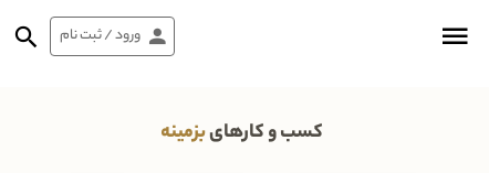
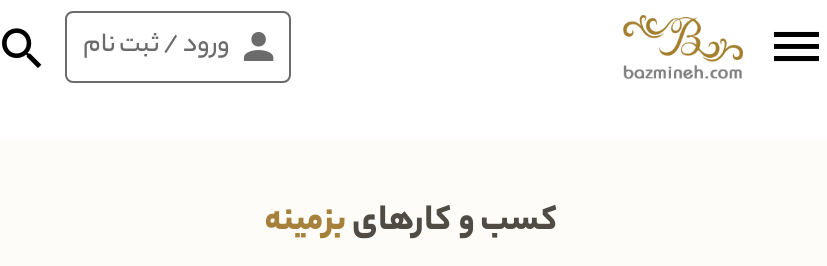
none -> [621,13,745,81] [image]

